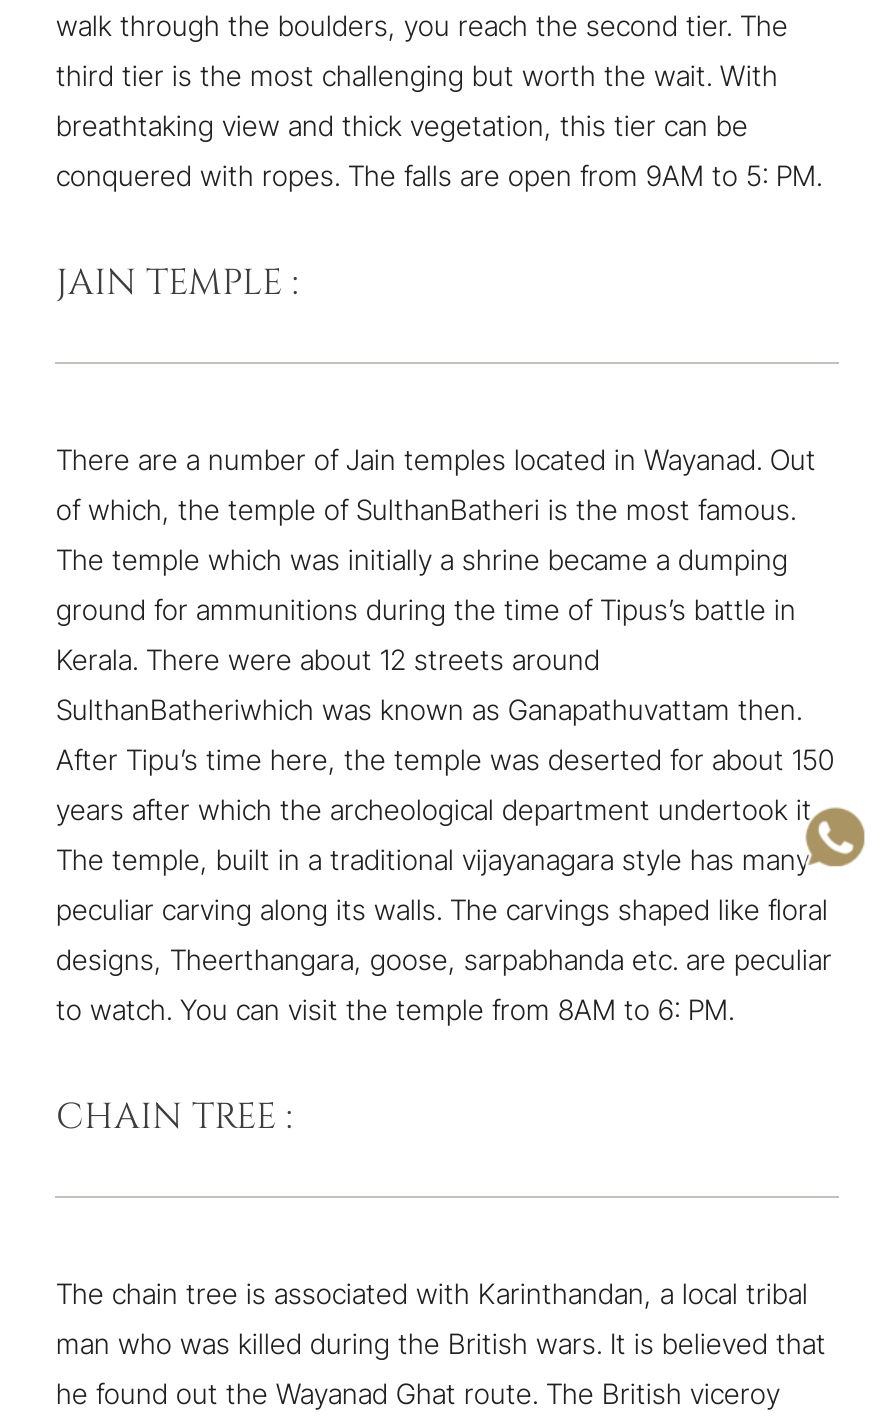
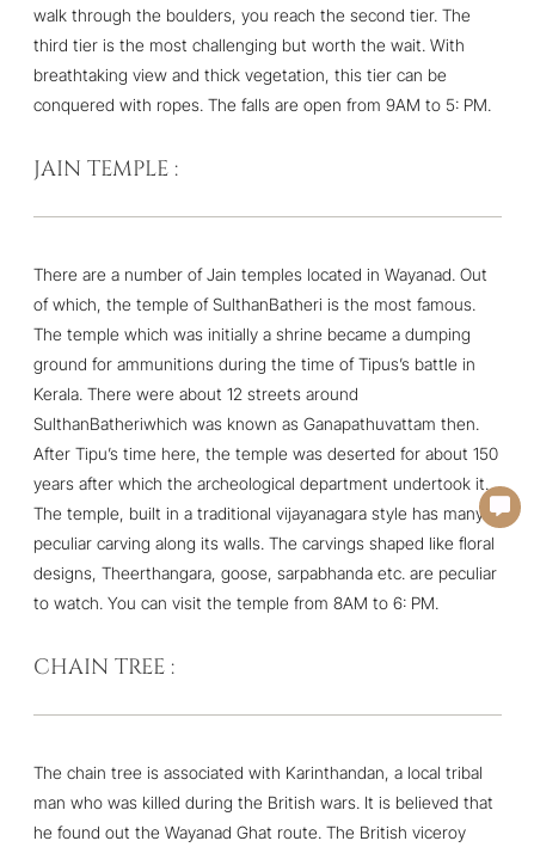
[807,804,871,884] [image] -> [481,481,522,529] [image]

